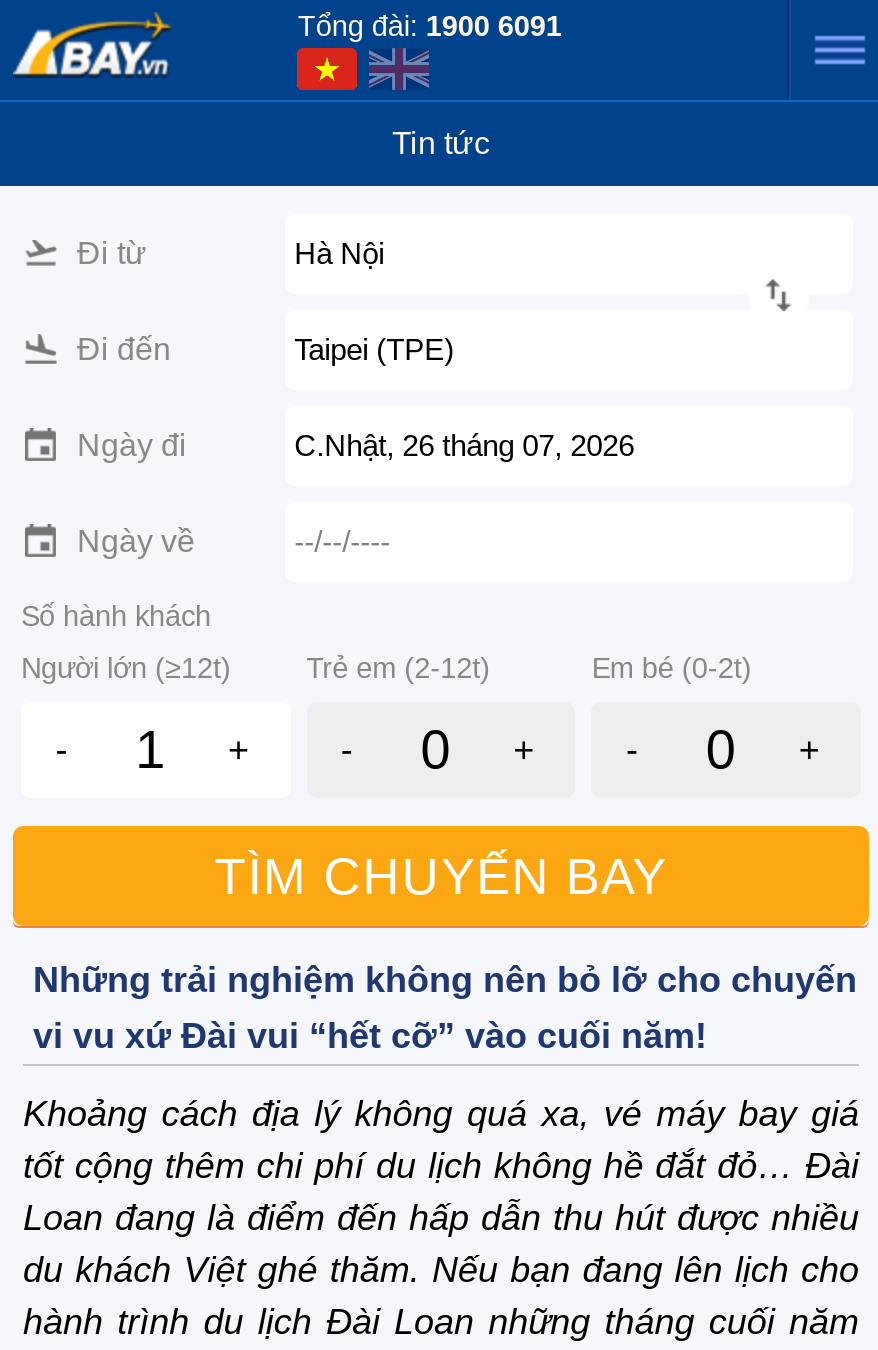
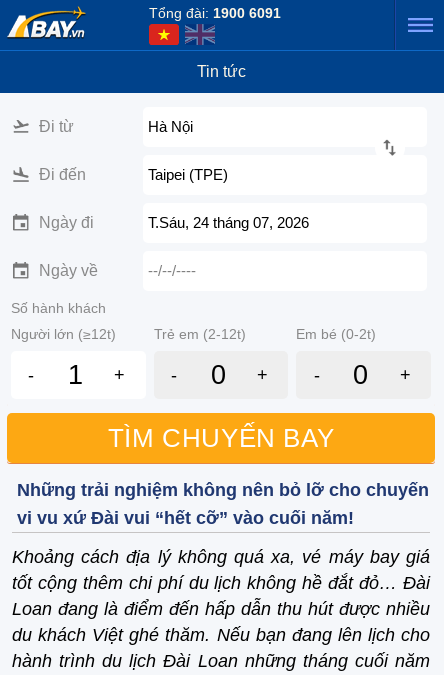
[294,428,634,462] C.Nhật, 26 tháng 07, 2026 -> [148,214,309,231] T.Sáu, 24 tháng 07, 2026

